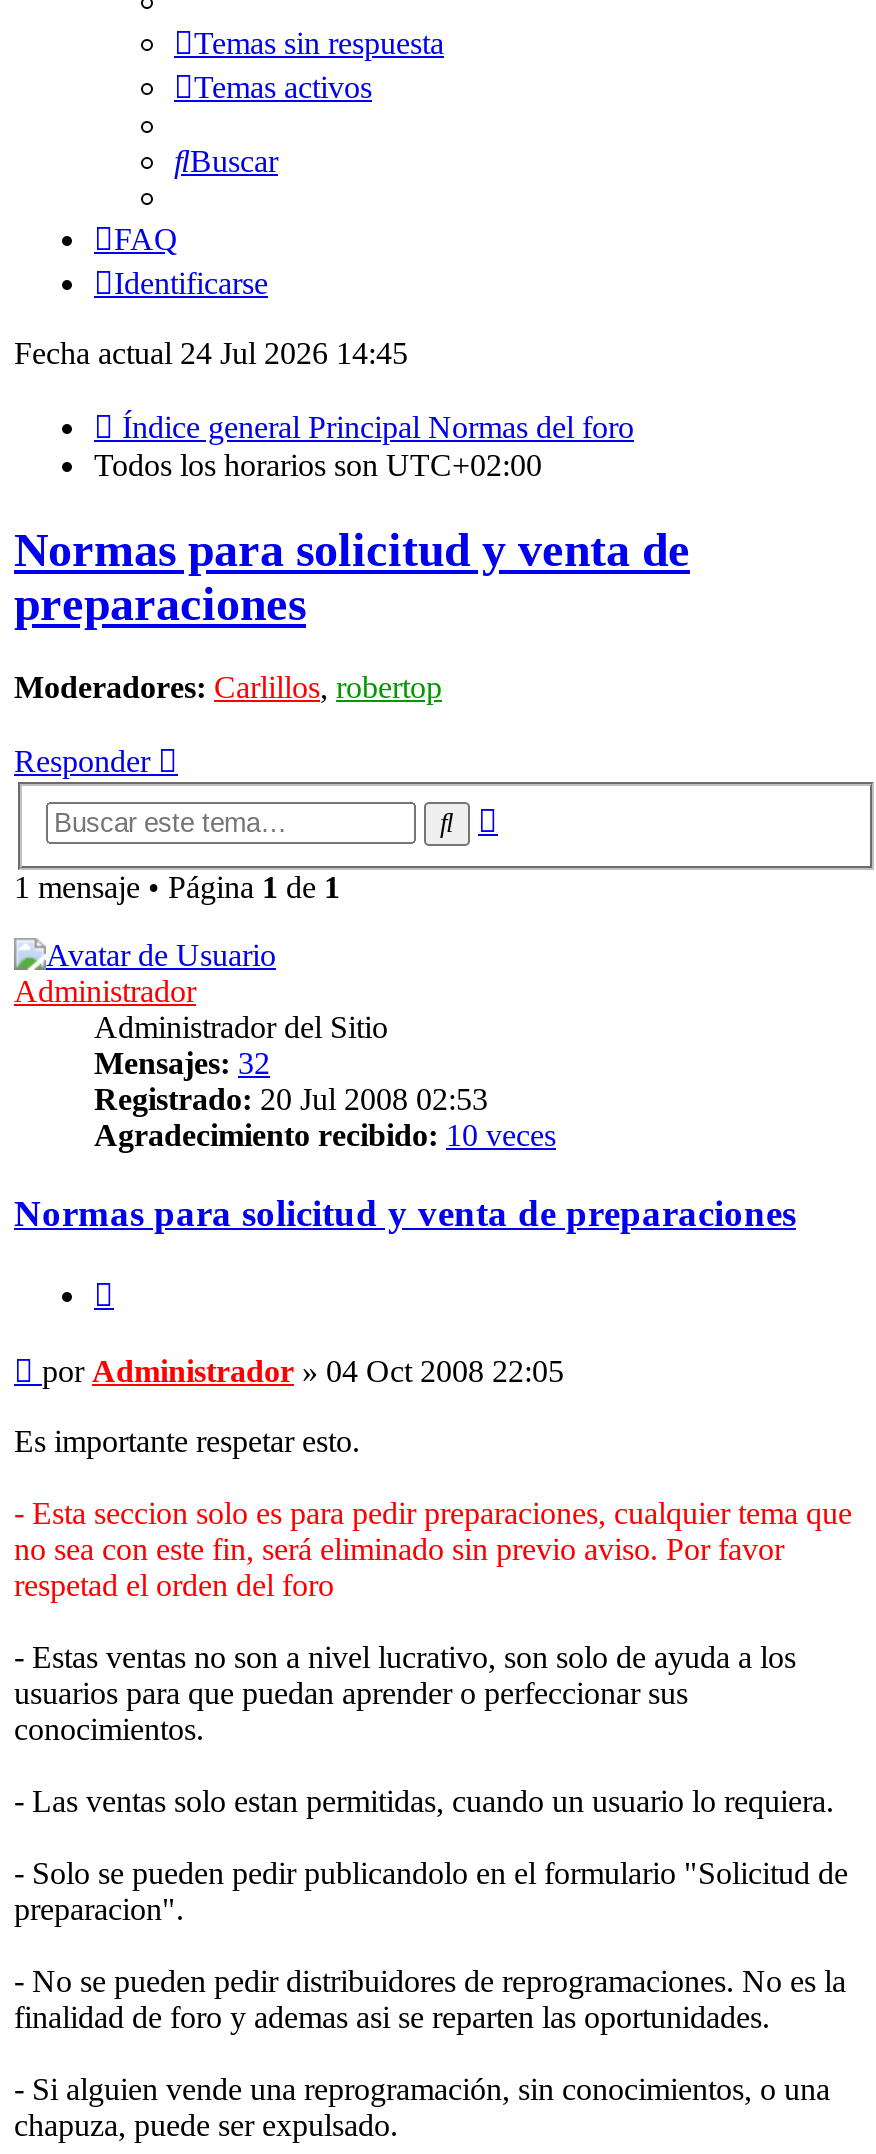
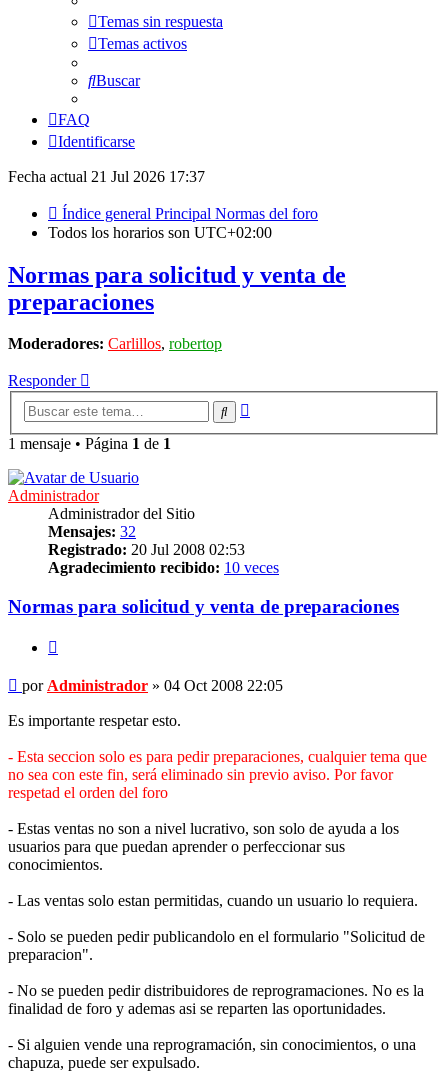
[14,335,408,369] Fecha actual 24 Jul 2026 14:45 -> [8,168,205,185] Fecha actual 21 Jul 2026 17:37

